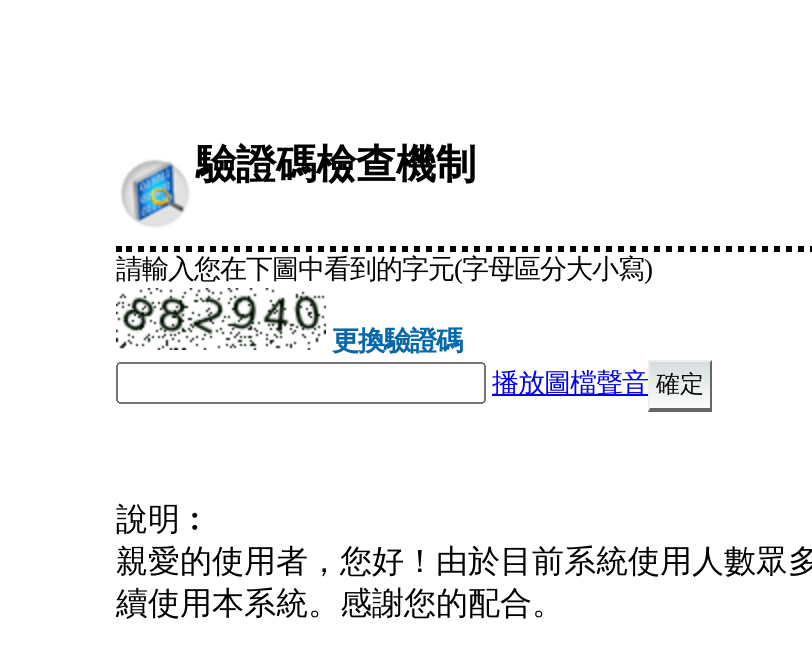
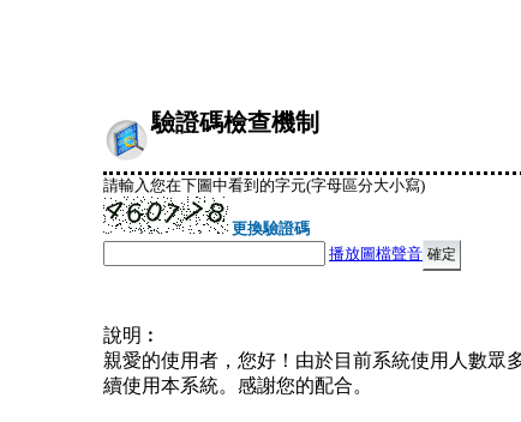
[114,288,326,352] [image] -> [103,197,228,235] [image]

